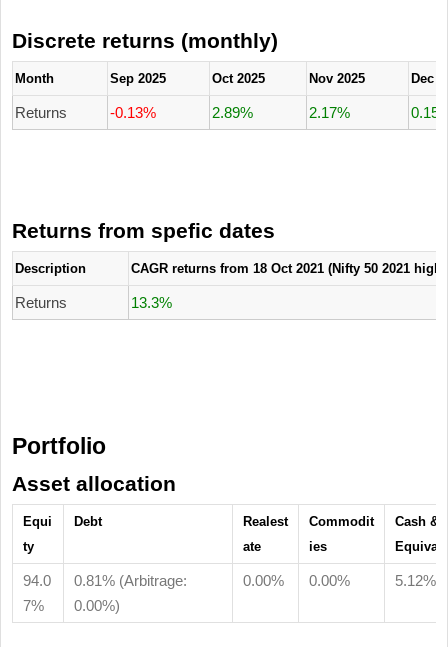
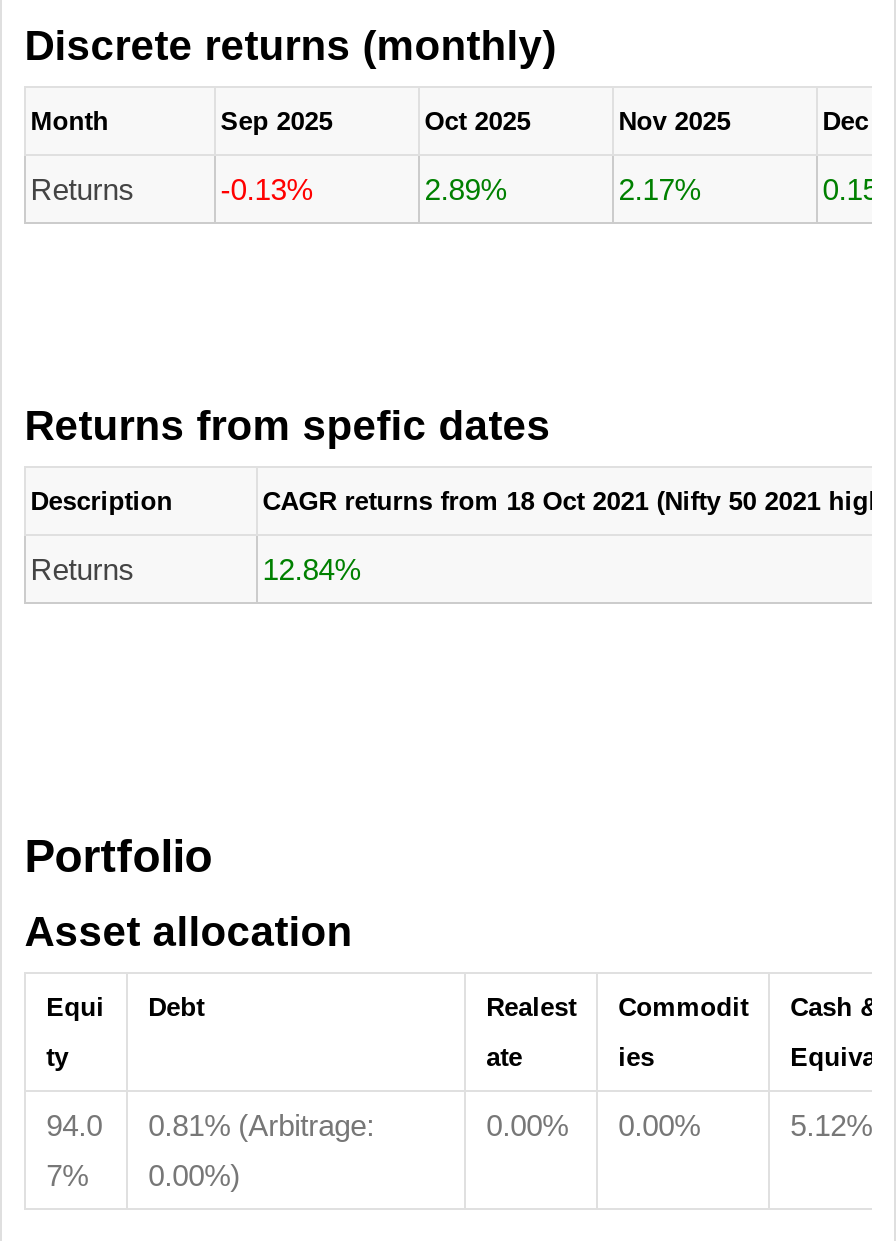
[131,294,172,311] 13.3% -> [262,552,360,586] 12.84%

